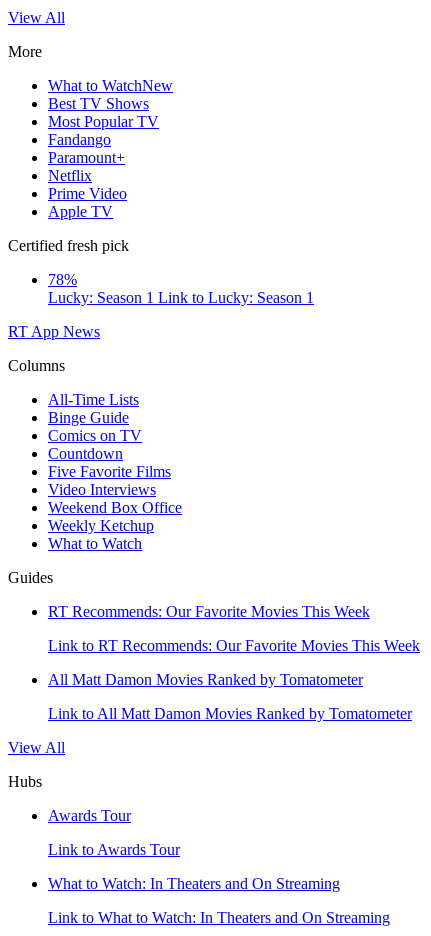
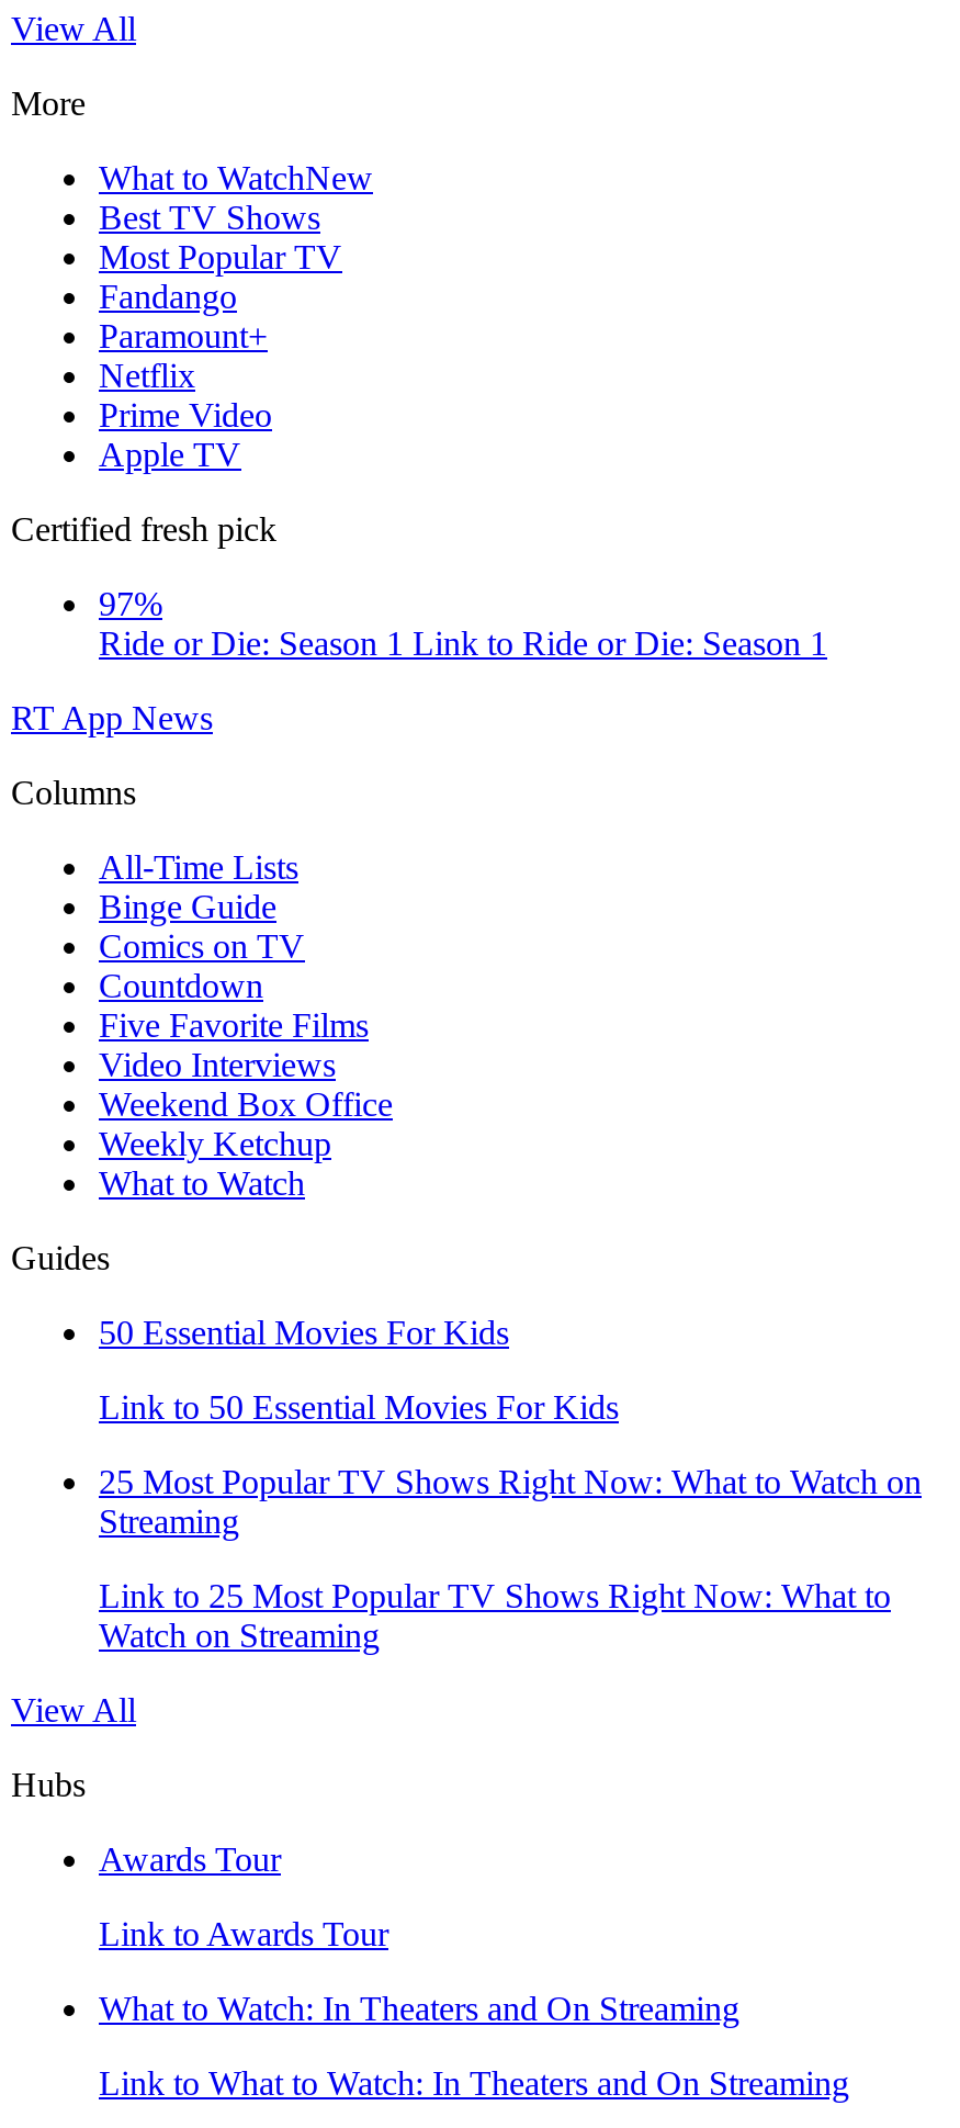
[48,271,314,306] 78% | Lucky: Season 1 Link to Lucky: Season 1 -> [99,585,827,662] 97% | Ride or Die: Season 1 Link to Ride or Die: Season 1
[48,603,370,620] RT Recommends: Our Favorite Movies This Week -> [99,1314,509,1351] 50 Essential Movies For Kids
[48,637,420,654] Link to RT Recommends: Our Favorite Movies This Week -> [99,1388,619,1426] Link to 50 Essential Movies For Kids
[48,671,363,688] All Matt Damon Movies Ranked by Tomatometer -> [99,1463,922,1540] 25 Most Popular TV Shows Right Now: What to Watch on | Streaming
[48,705,412,722] Link to All Matt Damon Movies Ranked by Tomatometer -> [99,1577,891,1654] Link to 25 Most Popular TV Shows Right Now: What to | Watch on Streaming

